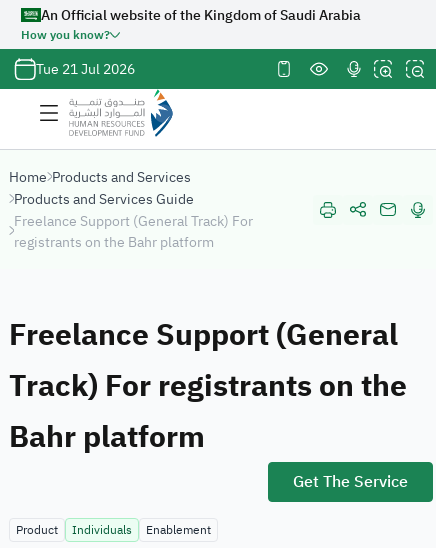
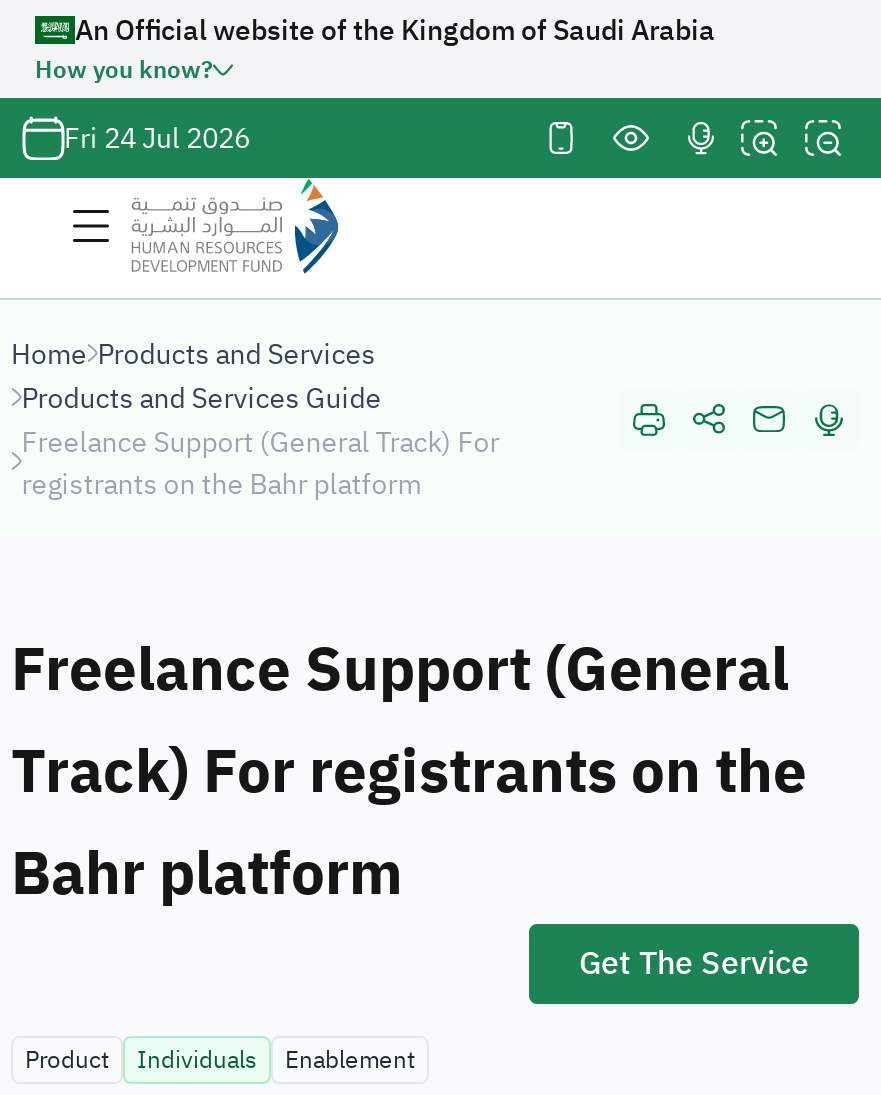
[35,58,134,79] Tue 21 Jul 2026 -> [64,117,250,159] Fri 24 Jul 2026

